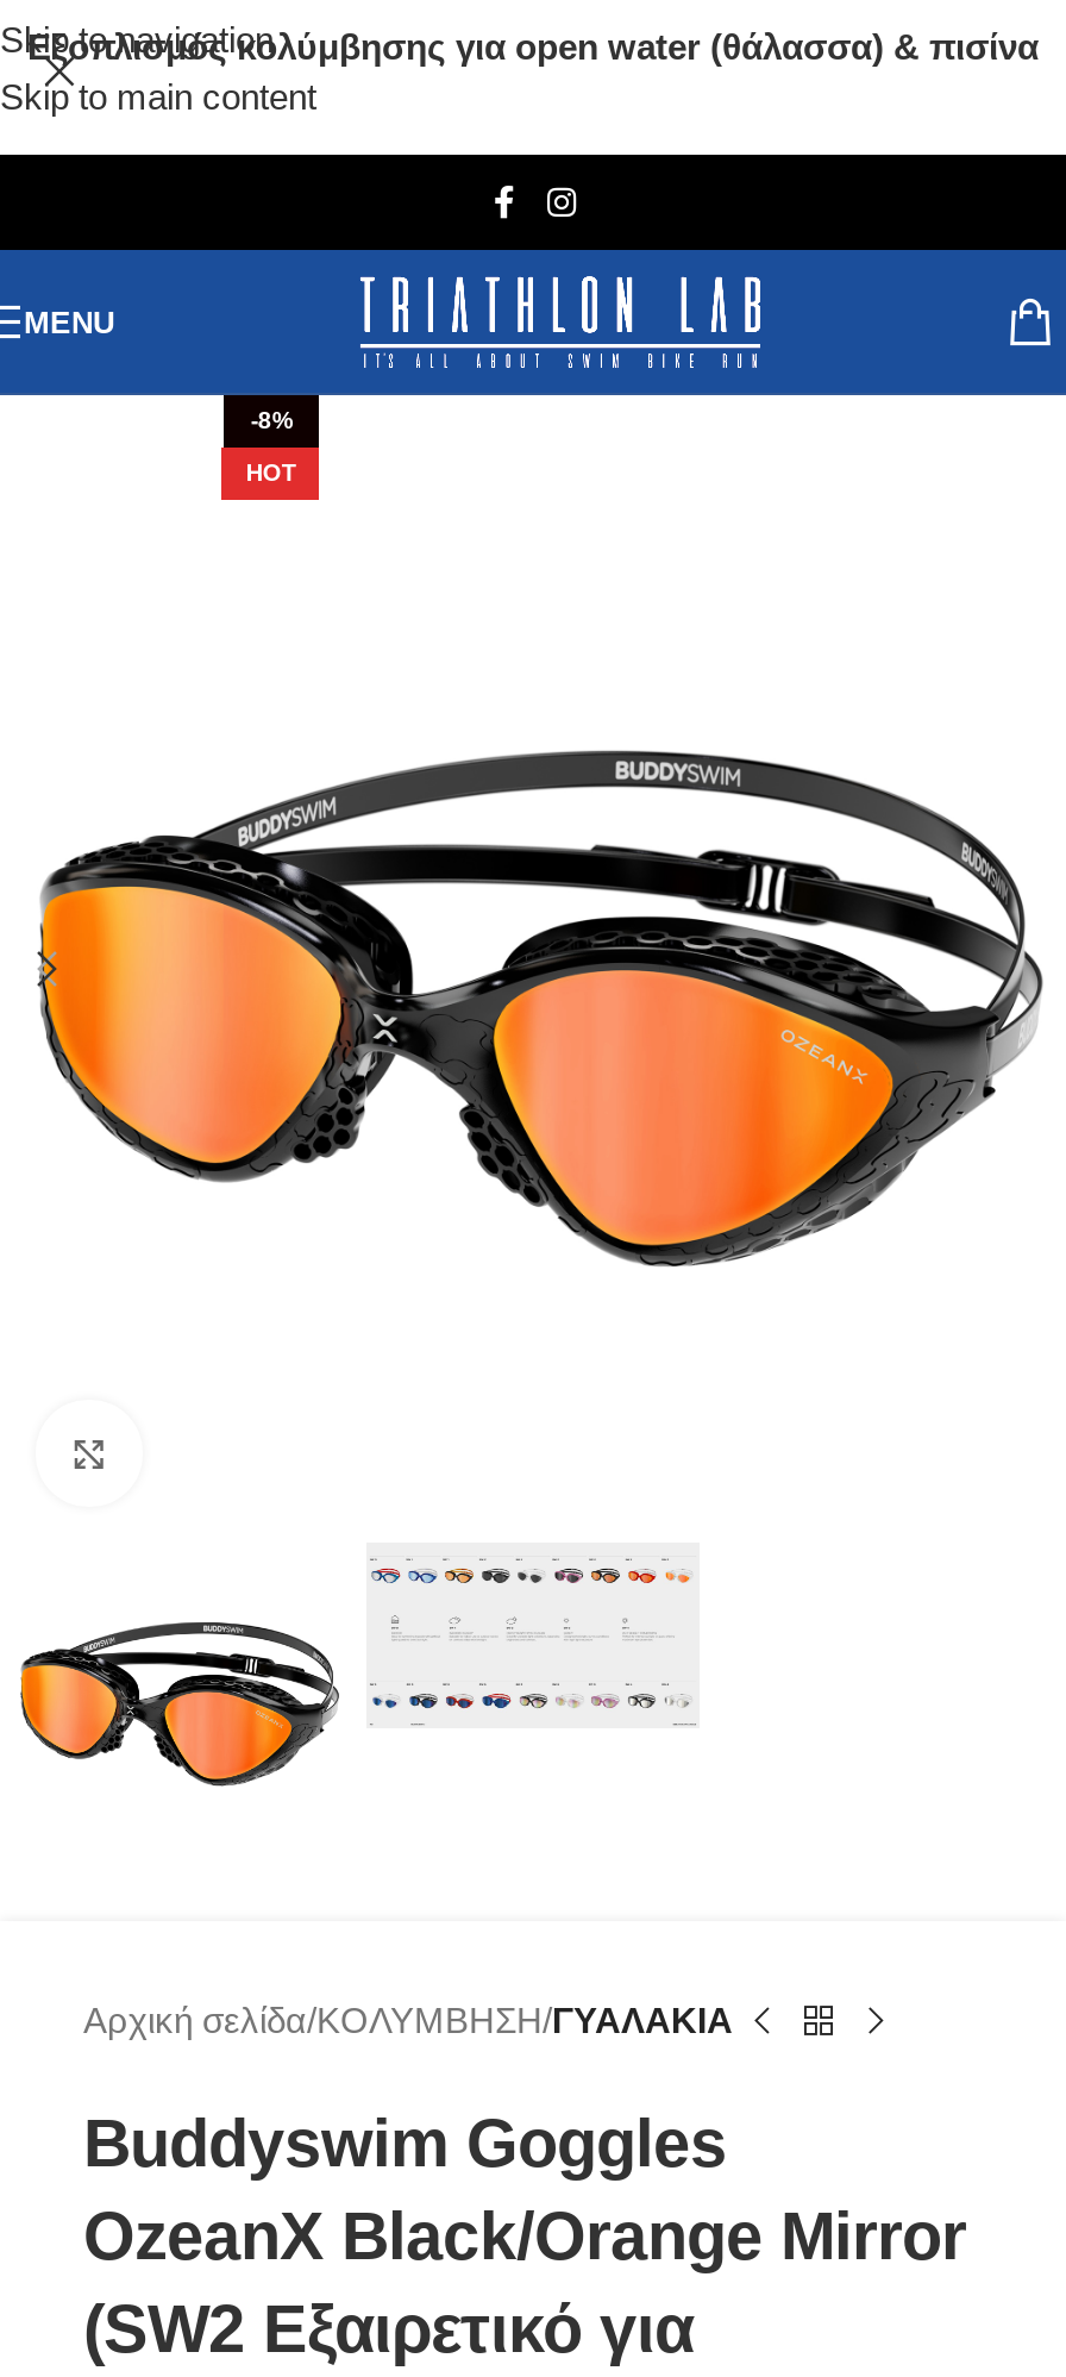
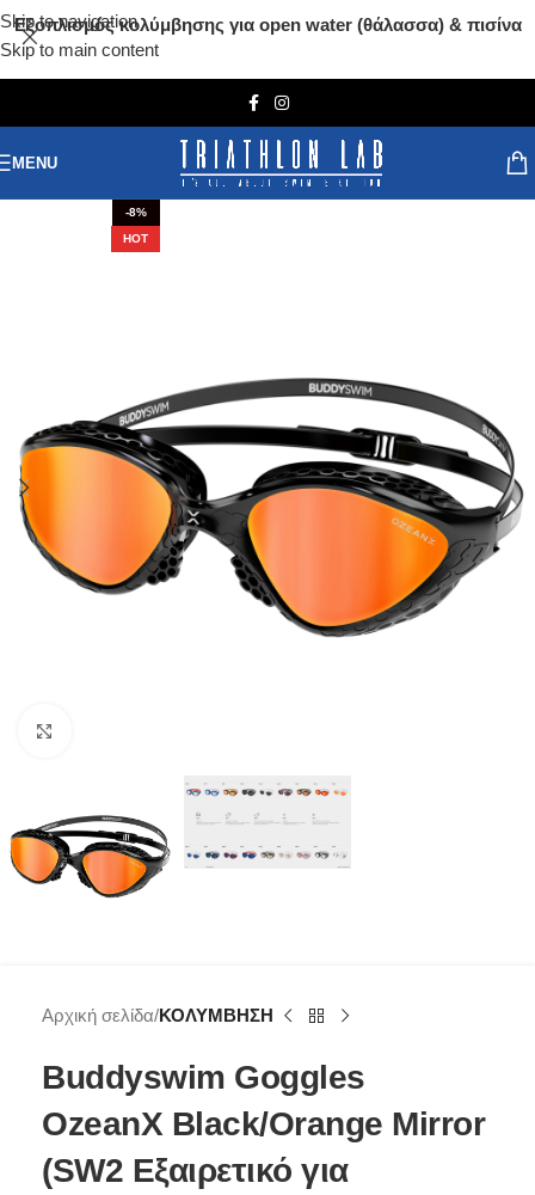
[83,2000,733,2041] Αρχική σελίδα ΚΟΛΥΜΒΗΣΗ ΓΥΑΛΑΚΙΑ -> [42,1005,273,1026] Αρχική σελίδα ΚΟΛΥΜΒΗΣΗ

